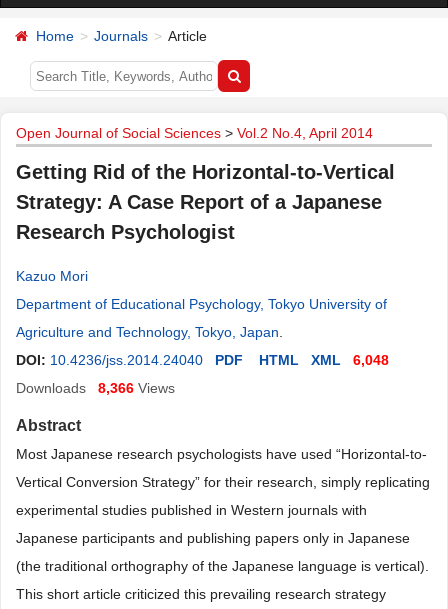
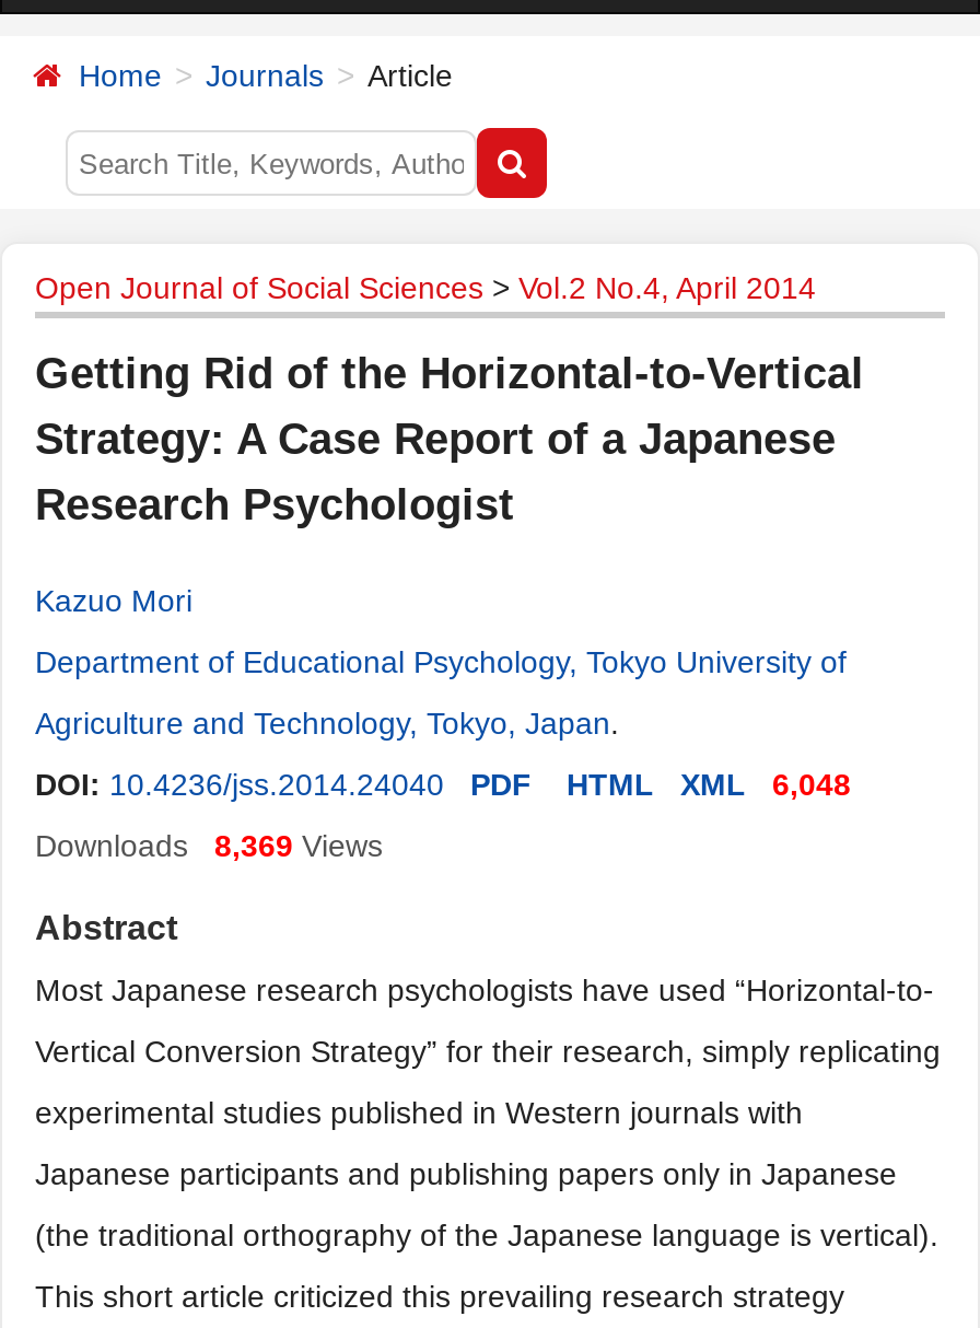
[16,380,175,396] Downloads 8,366 Views -> [35,828,383,863] Downloads 8,369 Views

